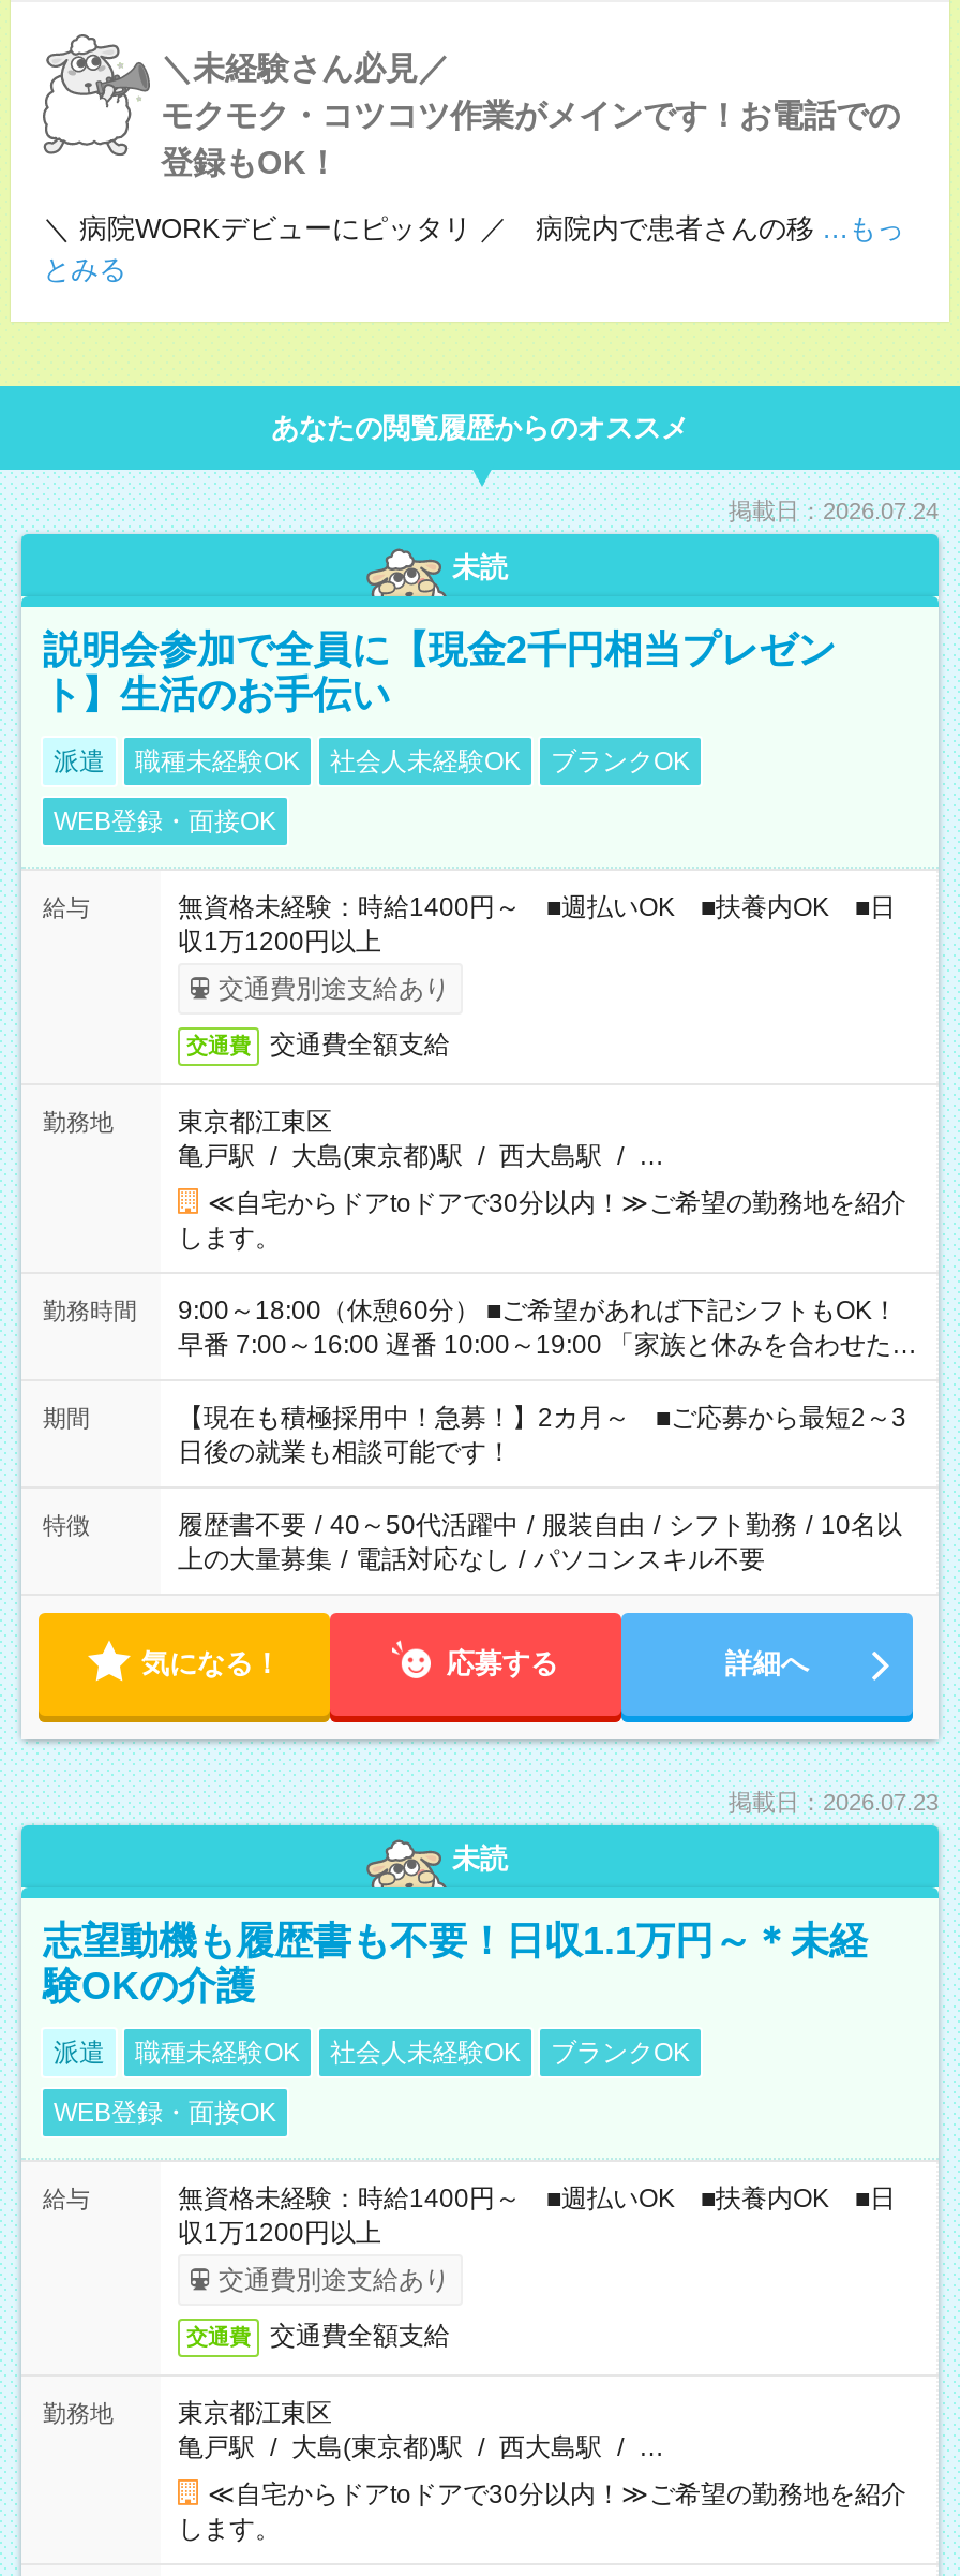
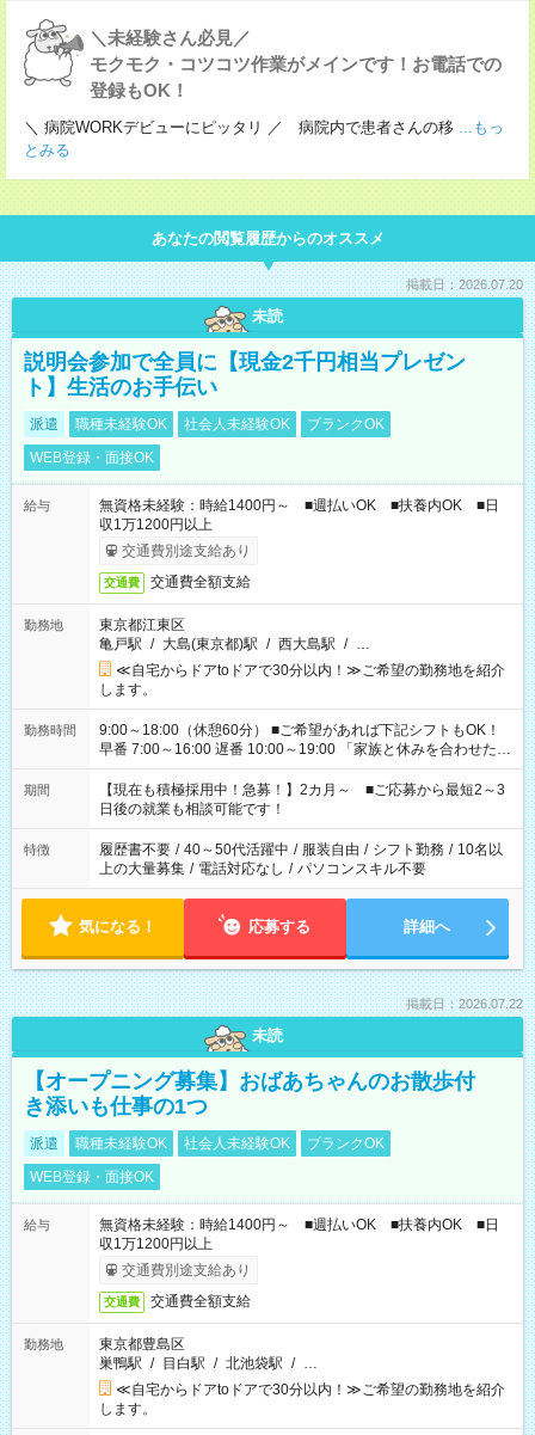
[729,498,939,523] 掲載日：2026.07.24 -> [406,277,523,292] 掲載日：2026.07.20
[729,1789,939,1815] 掲載日：2026.07.23 -> [406,996,523,1011] 掲載日：2026.07.22
[43,1920,868,2008] 志望動機も履歴書も不要！日収1.1万円～＊未経 | 験OKの介護 -> [24,1069,475,1118] 【オープニング募集】おばあちゃんのお散歩付 | き添いも仕事の1つ
[178,2398,664,2462] 東京都江東区 | 亀戸駅 / 大島(東京都)駅 / 西大島駅 / … -> [99,1336,318,1372] 東京都豊島区 | 巣鴨駅 / 目白駅 / 北池袋駅 / …

